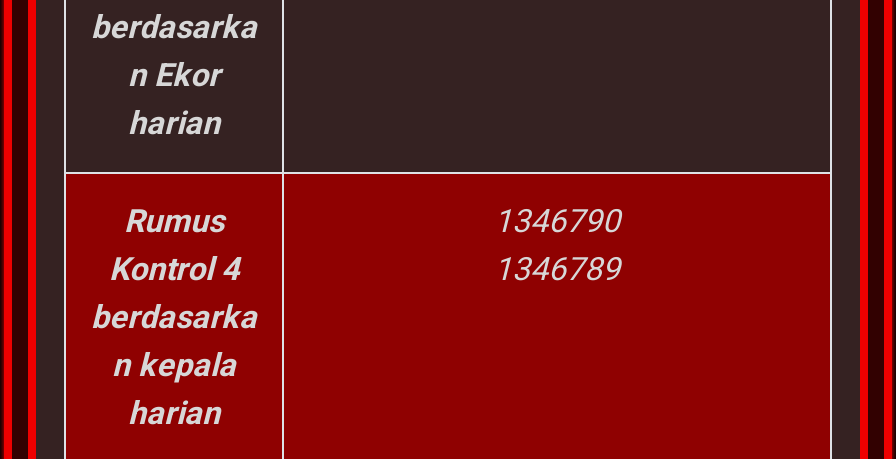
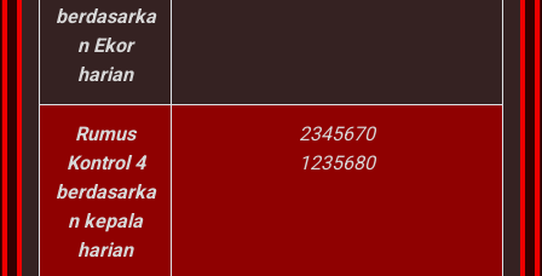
[494,202,620,240] 1346790 -> [299,122,375,145] 2345670
[494,250,620,288] 1346789 -> [299,151,375,174] 1235680

